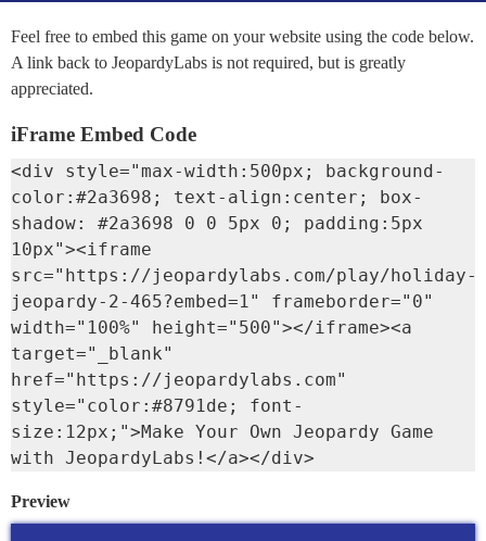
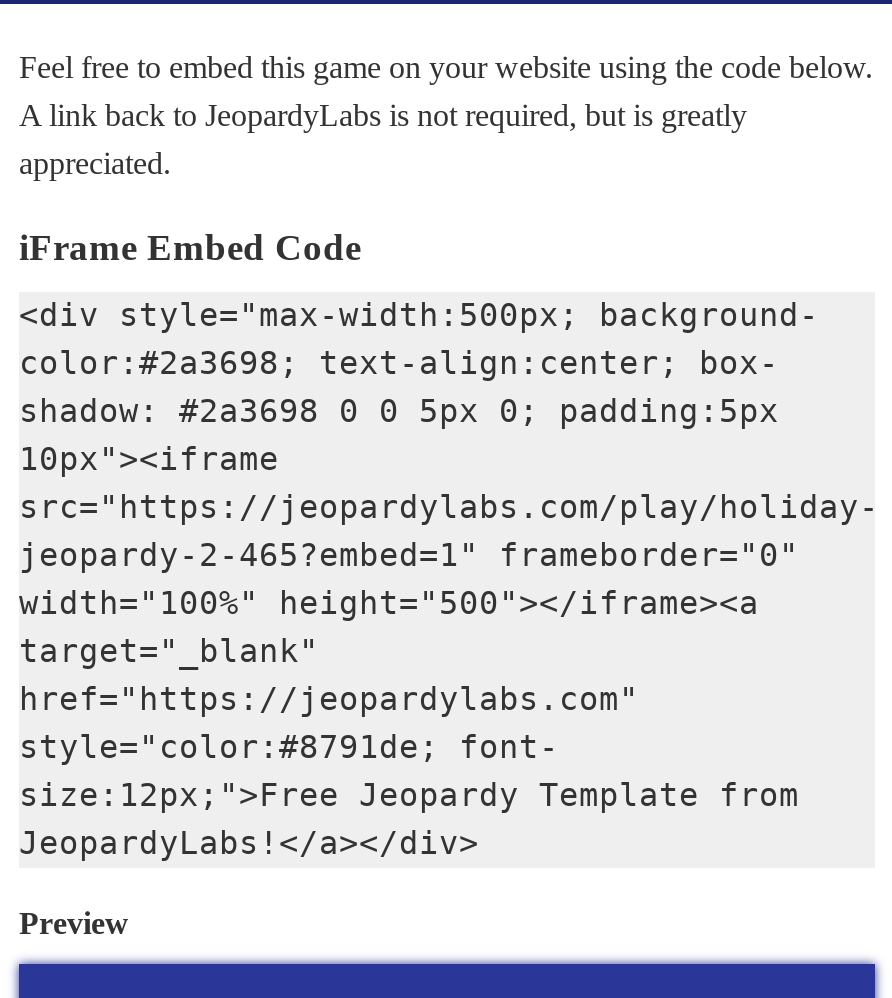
[11,422,434,468] size:12px;">Make Your Own Jeopardy Game | with JeopardyLabs!</a></div> -> [19,776,799,862] size:12px;">Free Jeopardy Template from | JeopardyLabs!</a></div>

